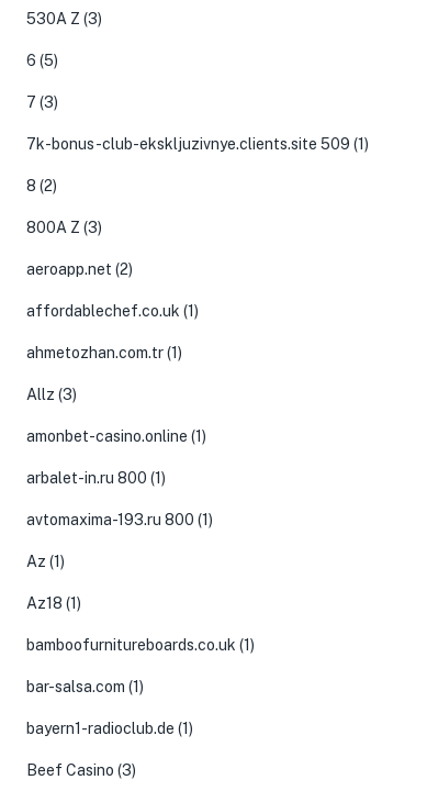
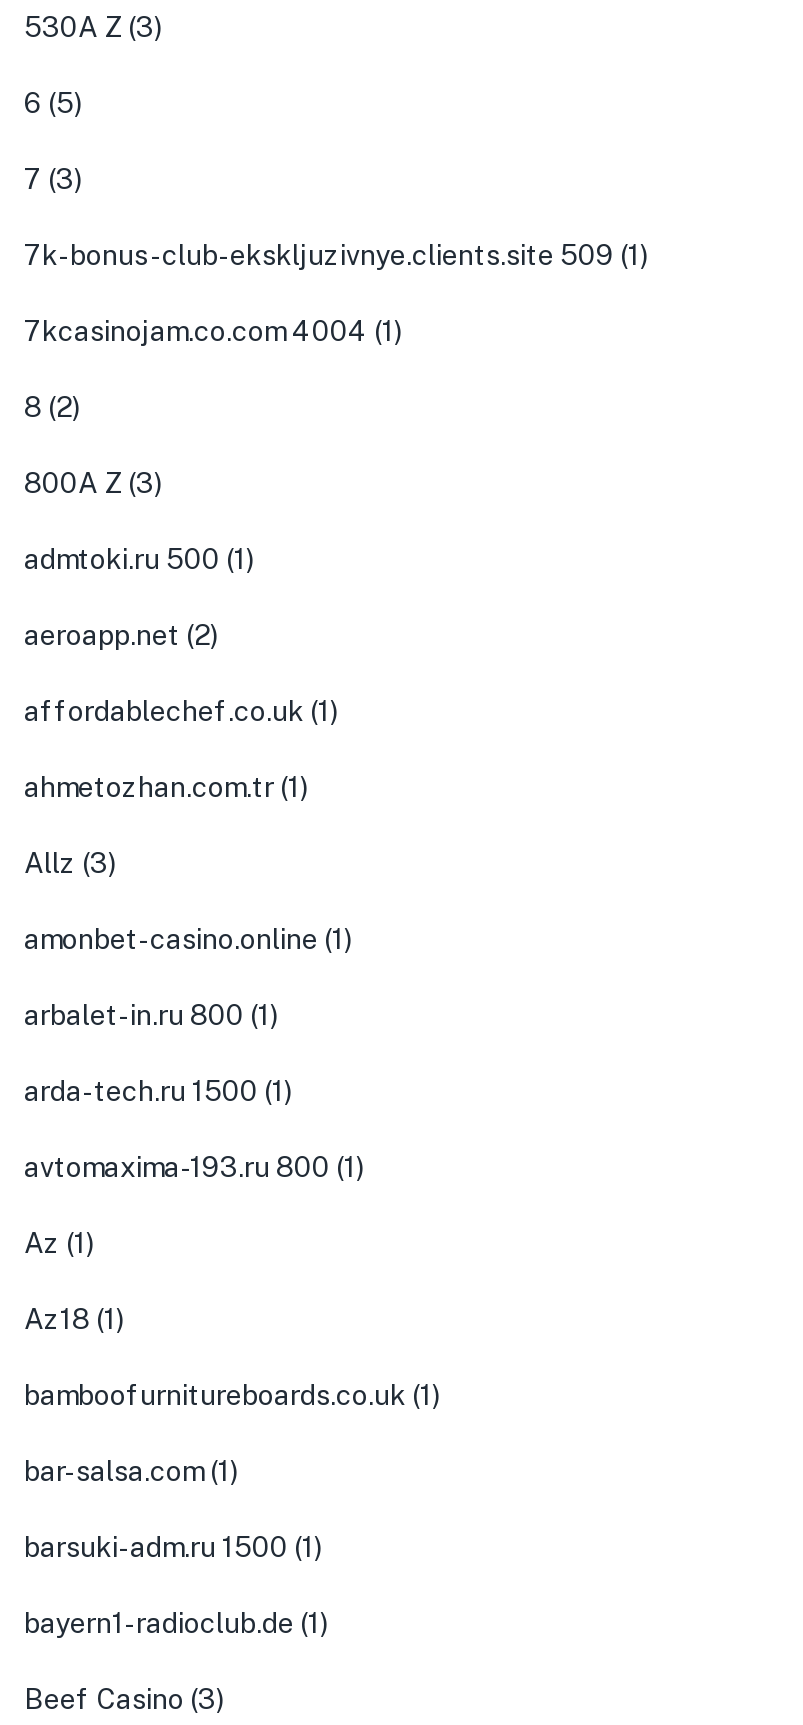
none -> [24,315,402,347] 7kcasinojam.co.com 4004 (1)
none -> [24,543,254,575] admtoki.ru 500 (1)
none -> [24,1075,292,1107] arda-tech.ru 1500 (1)
none -> [24,1531,322,1563] barsuki-adm.ru 1500 (1)

